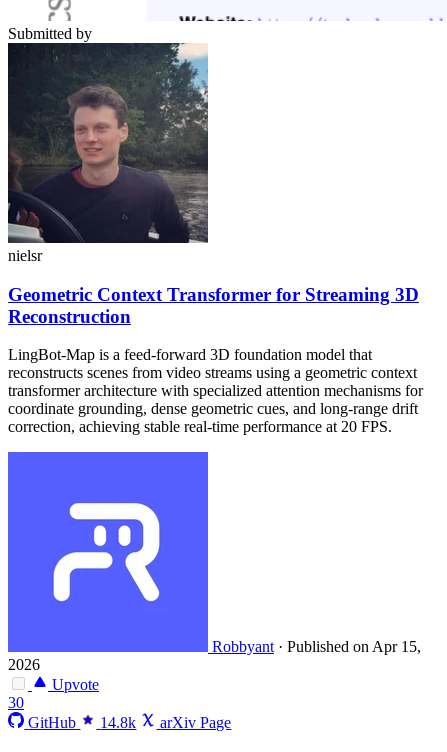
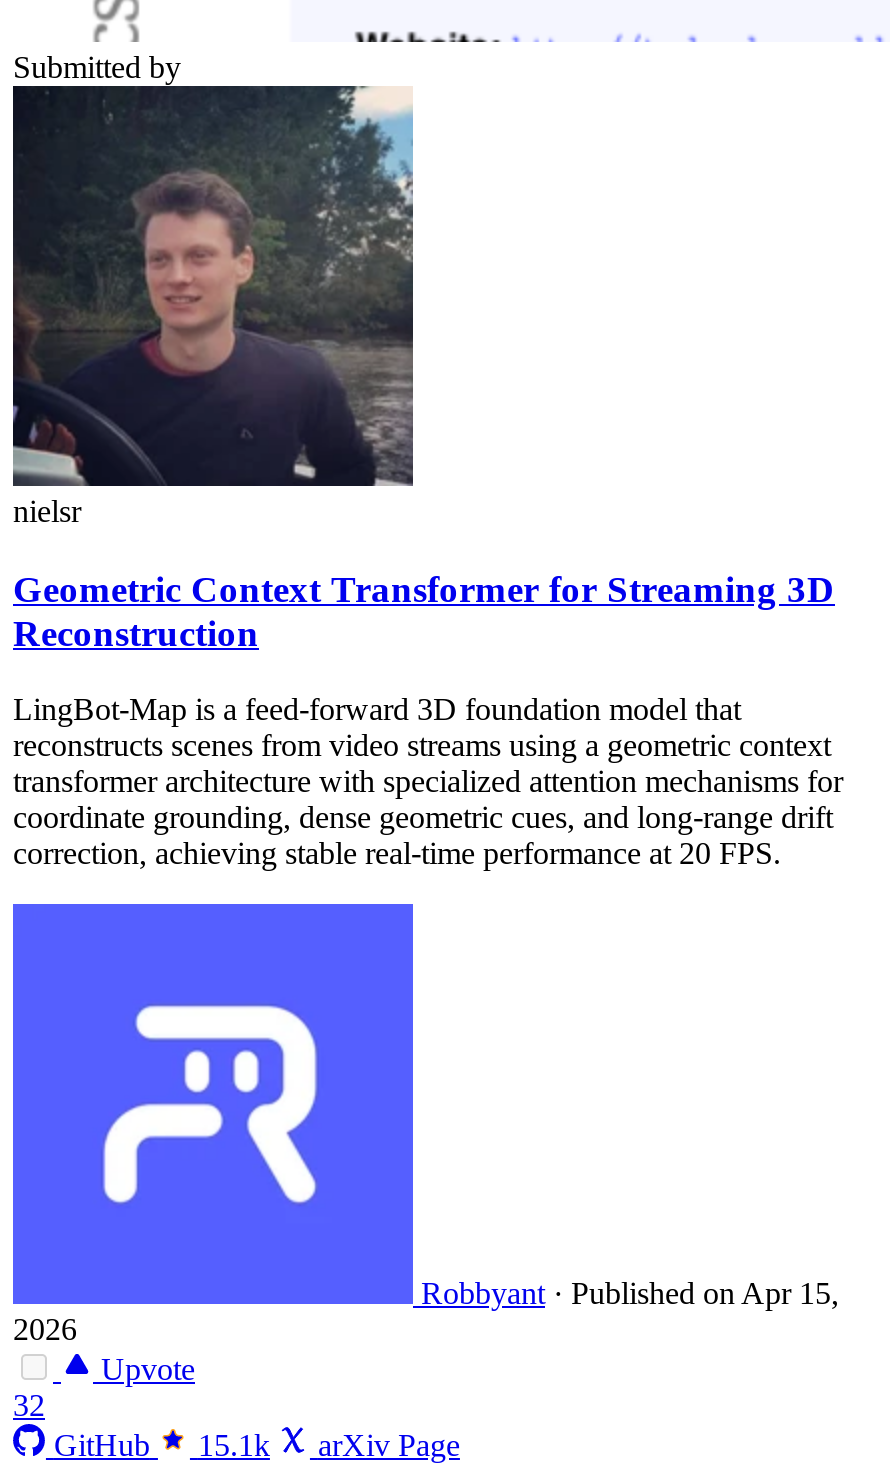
[8,694,24,711] 30 -> [13,1389,45,1423] 32
[28,714,231,731] GitHub 14.8k arXiv Page -> [54,1429,460,1463] GitHub 15.1k arXiv Page

